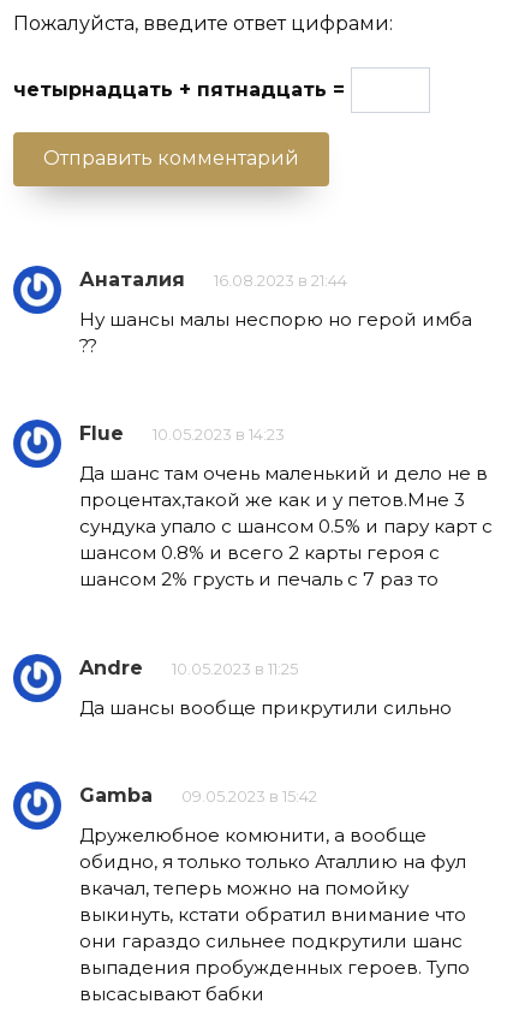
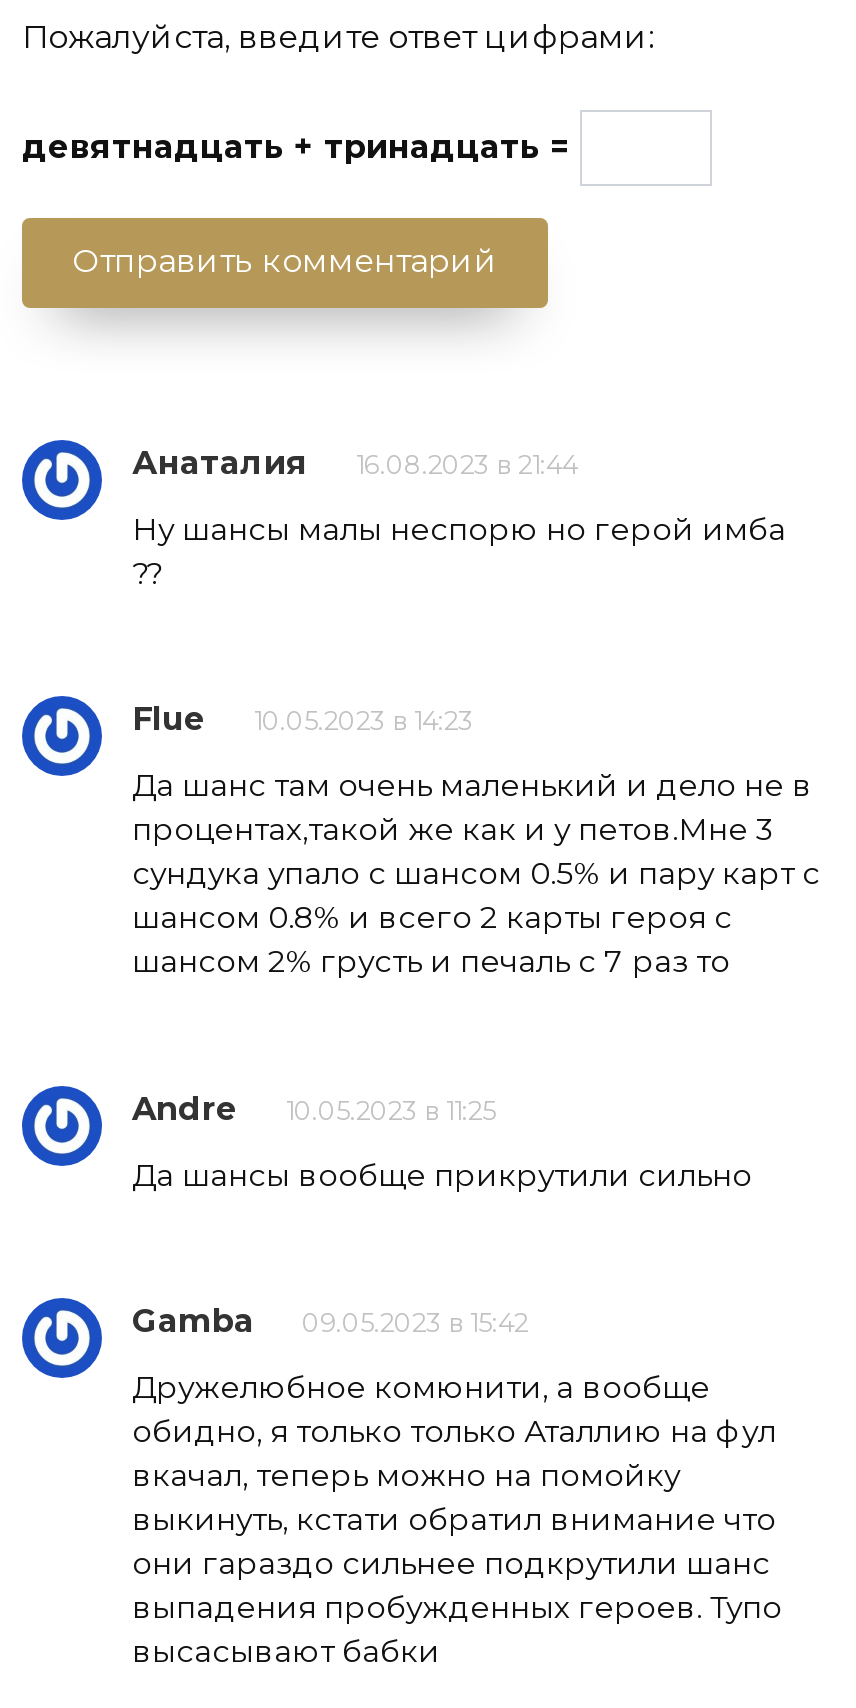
[13,78,351,101] четырнадцать + пятнадцать = -> [22,127,580,165] девятнадцать + тринадцать =

